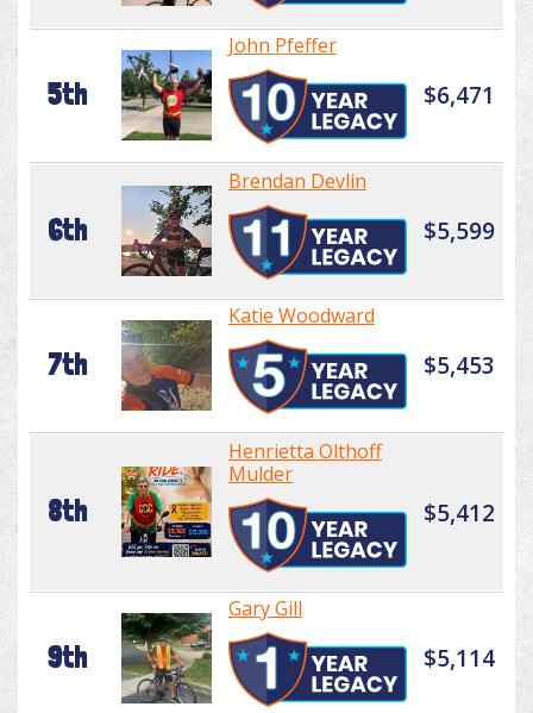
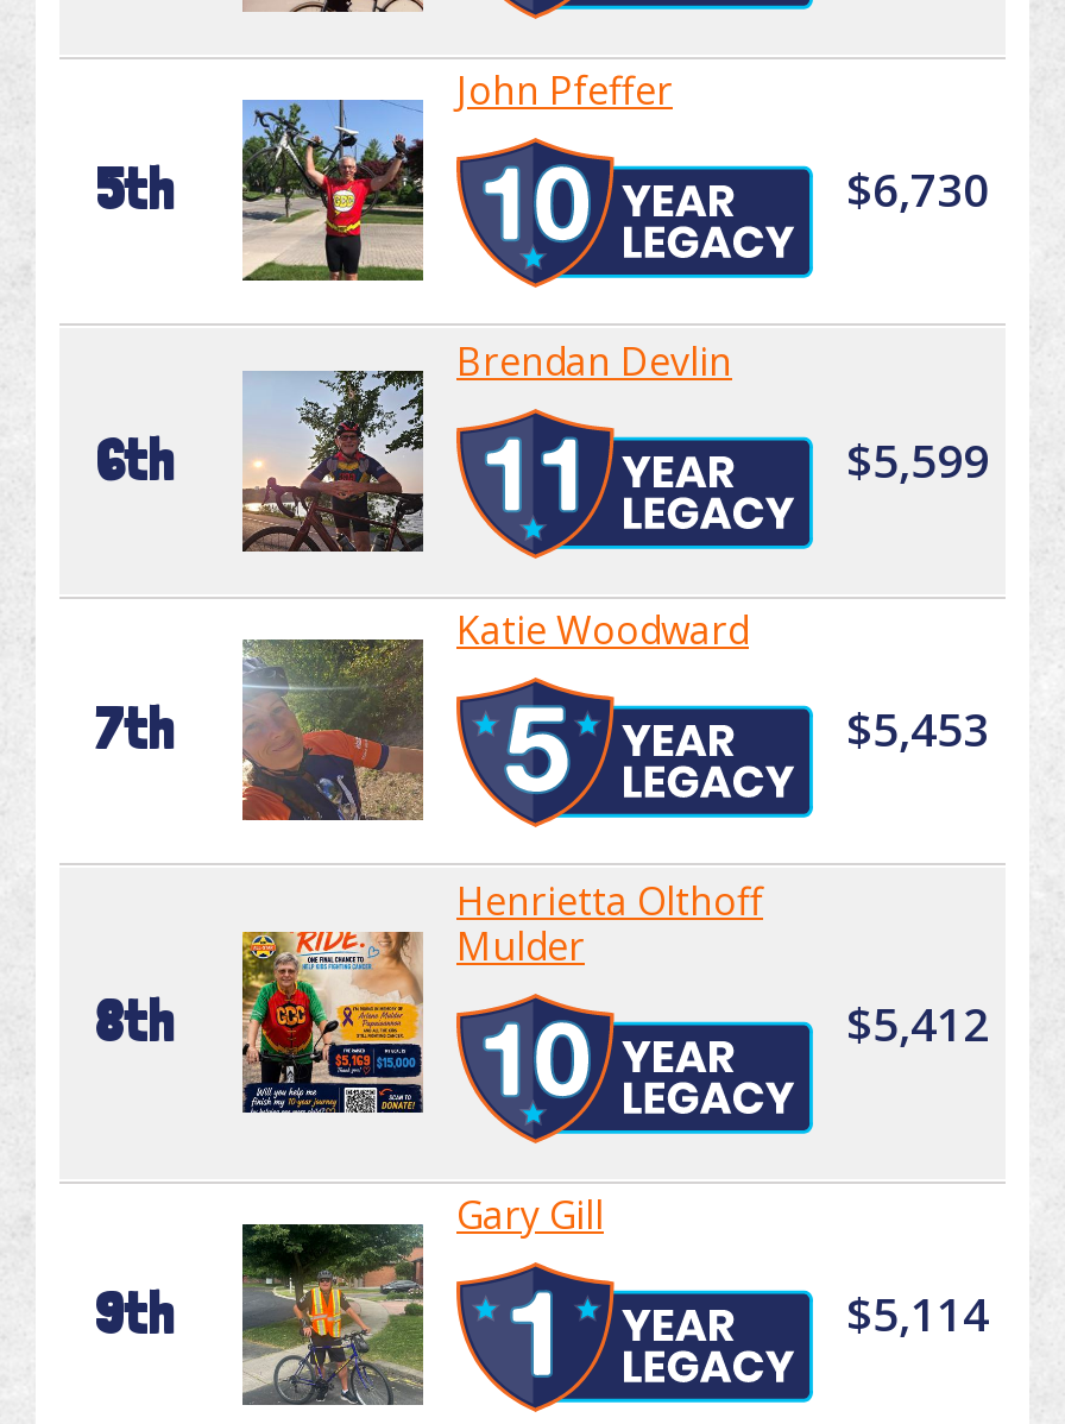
[424,79,495,111] $6,471 -> [846,157,989,221] $6,730

